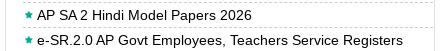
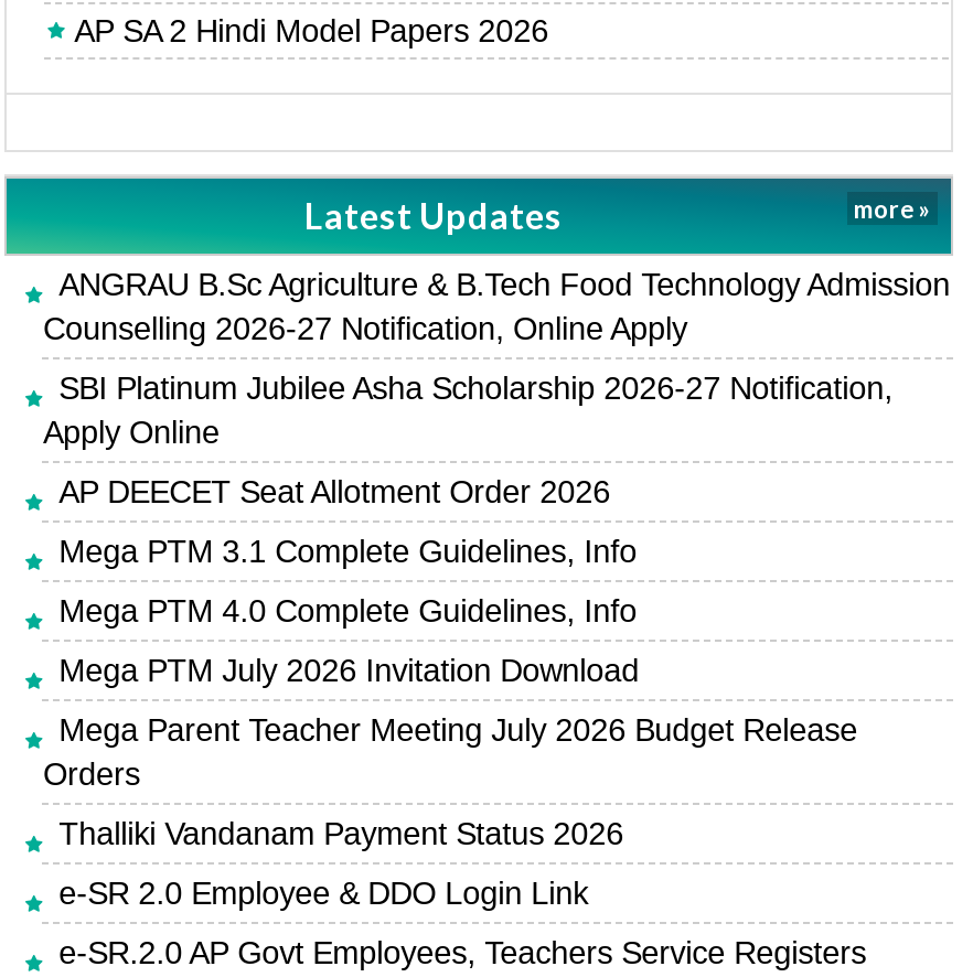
none -> [43,194,950,911] Latest Updates | more » | ANGRAU B.Sc Agriculture & B.Tech Food Technology Admission | Counselling 2026-27 Notification, Online Apply | SBI Platinum Jubilee Asha Scholarship 2026-27 Notification, | Apply Online | AP DEECET Seat Allotment Order 2026 | Mega PTM 3.1 Complete Guidelines, Info | Mega PTM 4.0 Complete Guidelines, Info | Mega PTM July 2026 Invitation Download | Mega Parent Teacher Meeting July 2026 Budget Release | Orders | Thalliki Vandanam Payment Status 2026 | e-SR 2.0 Employee & DDO Login Link

